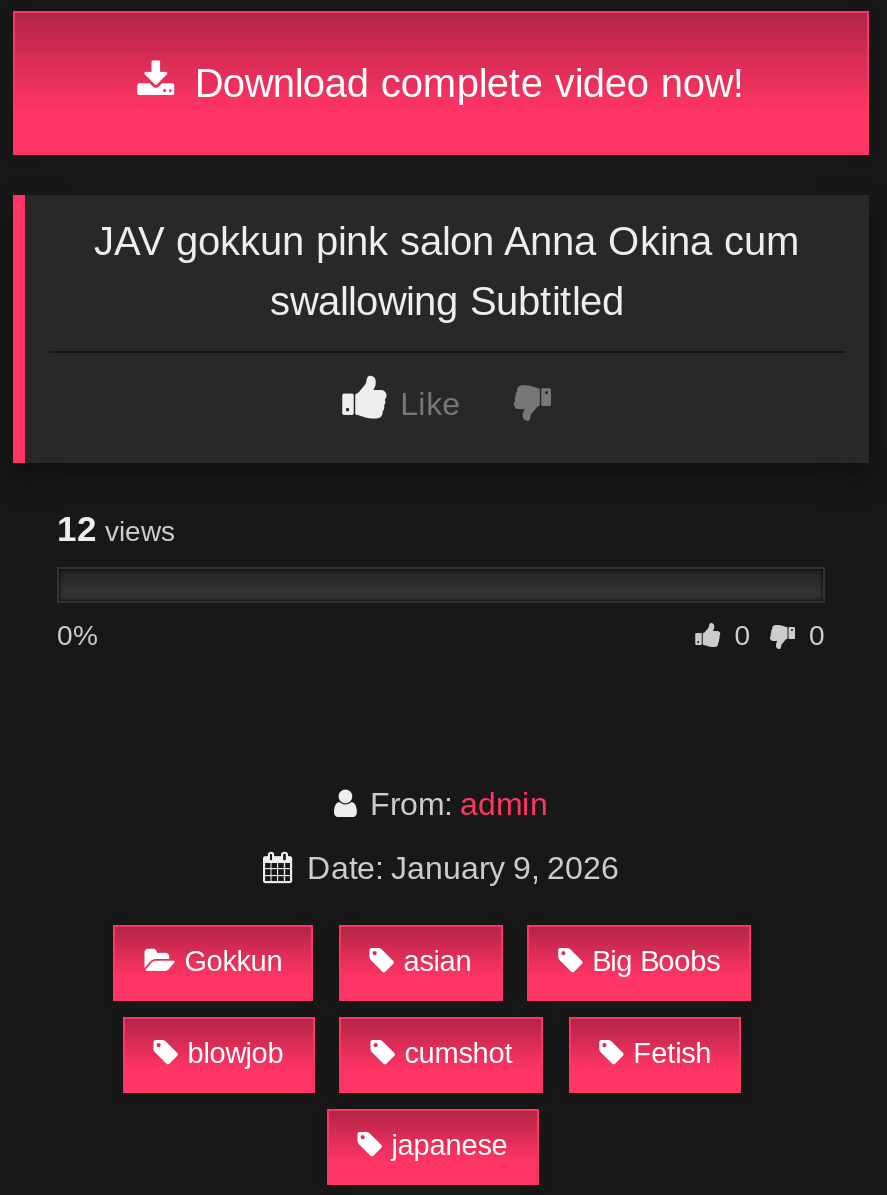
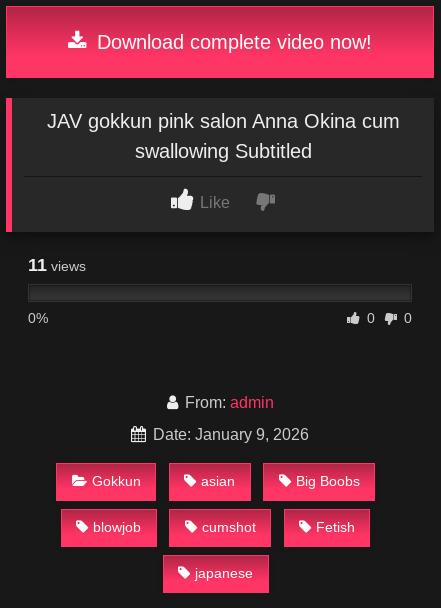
[57,510,175,550] 12 views -> [28,255,86,275] 11 views

